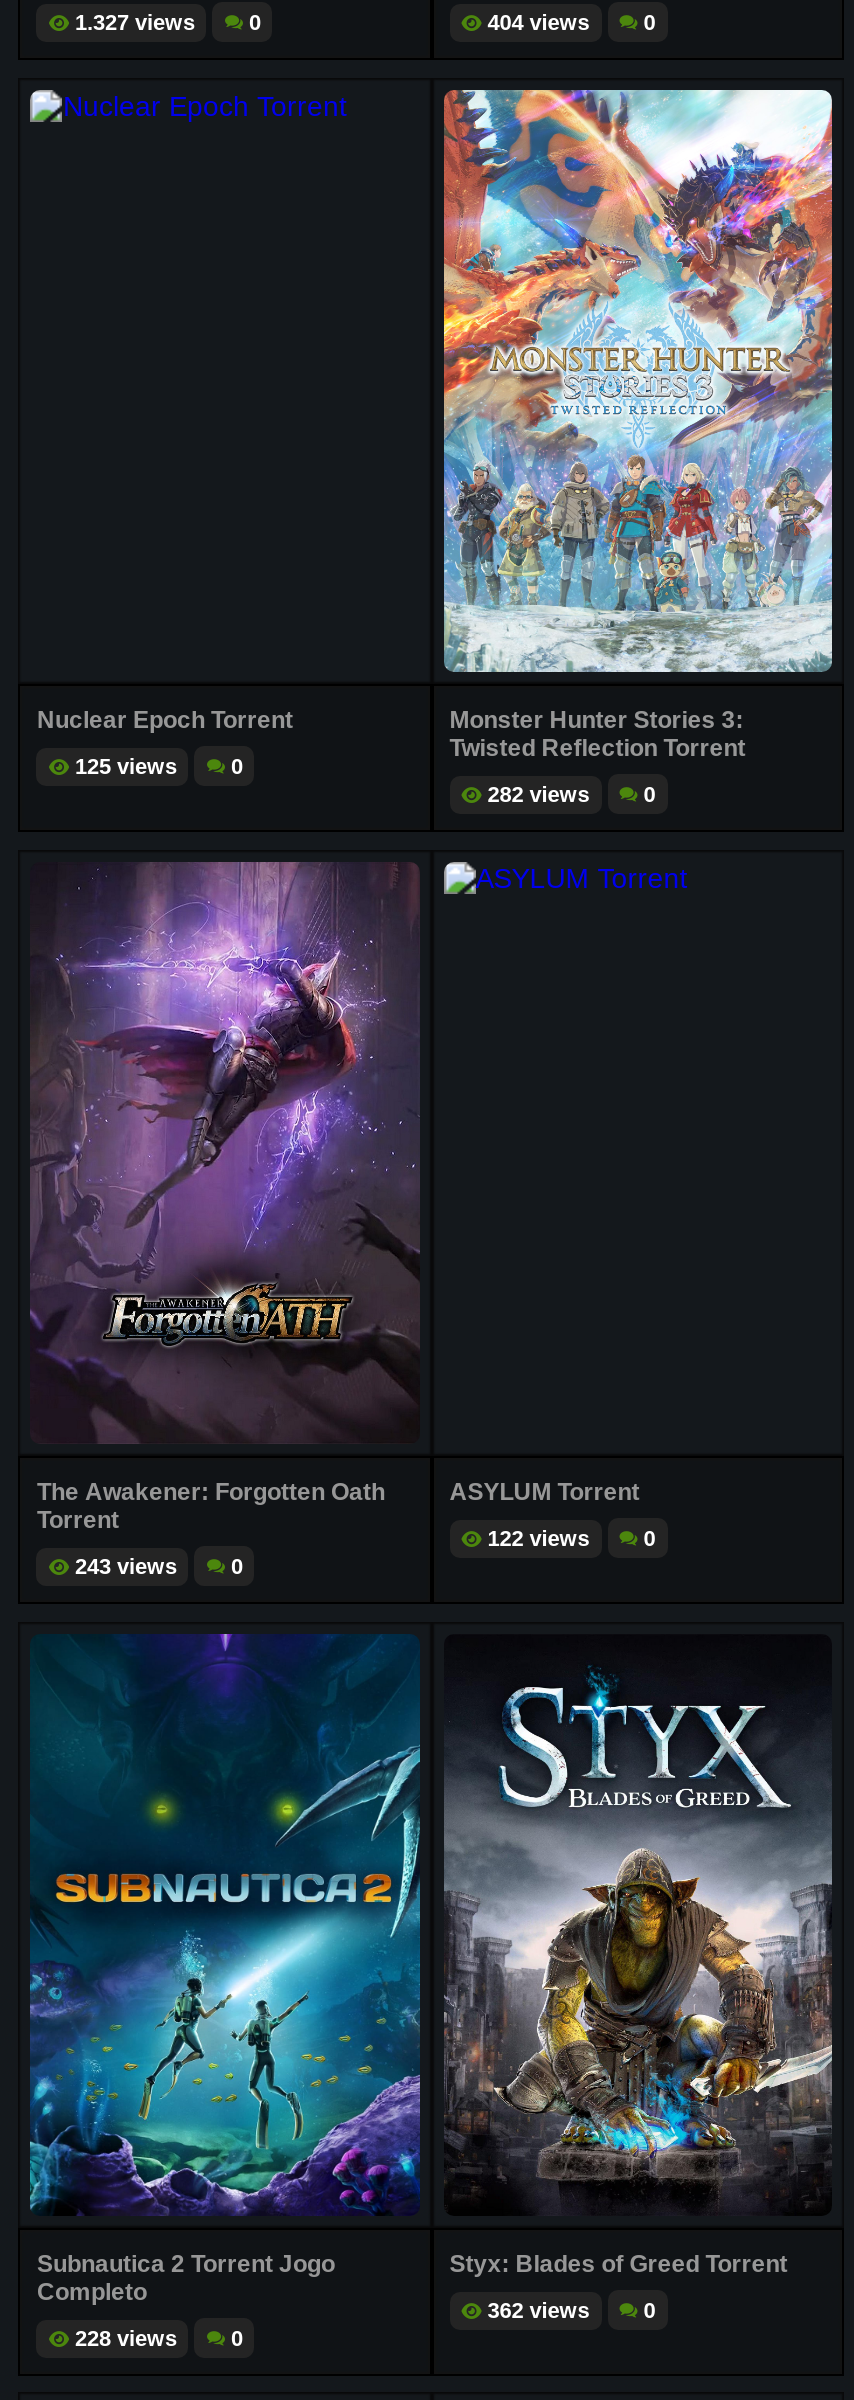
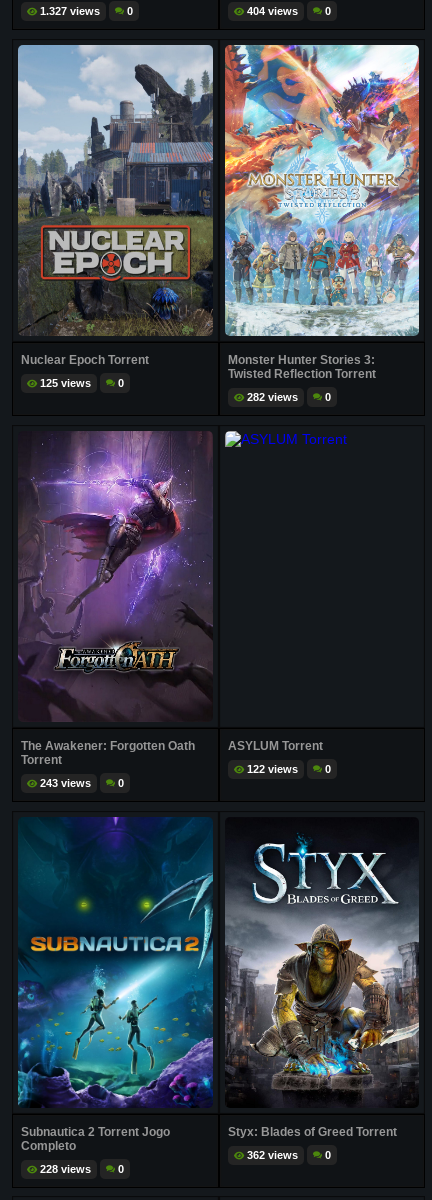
none -> [17,44,214,336] [image]

